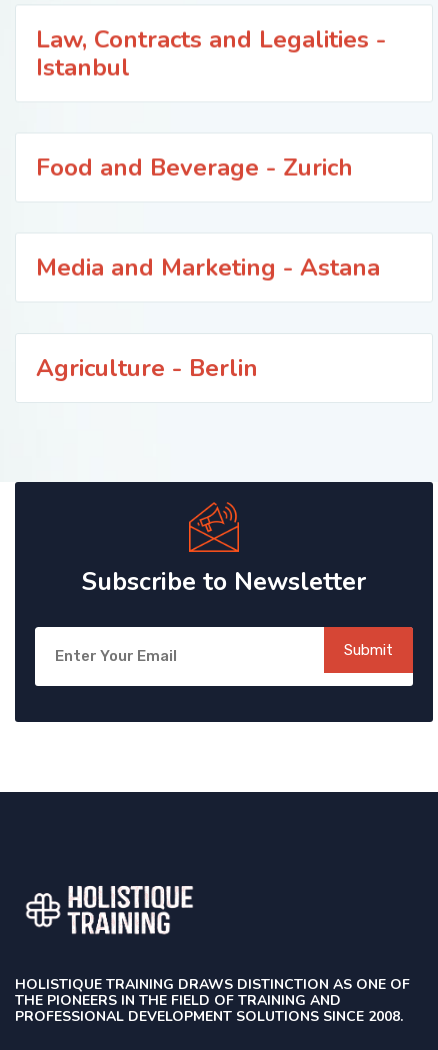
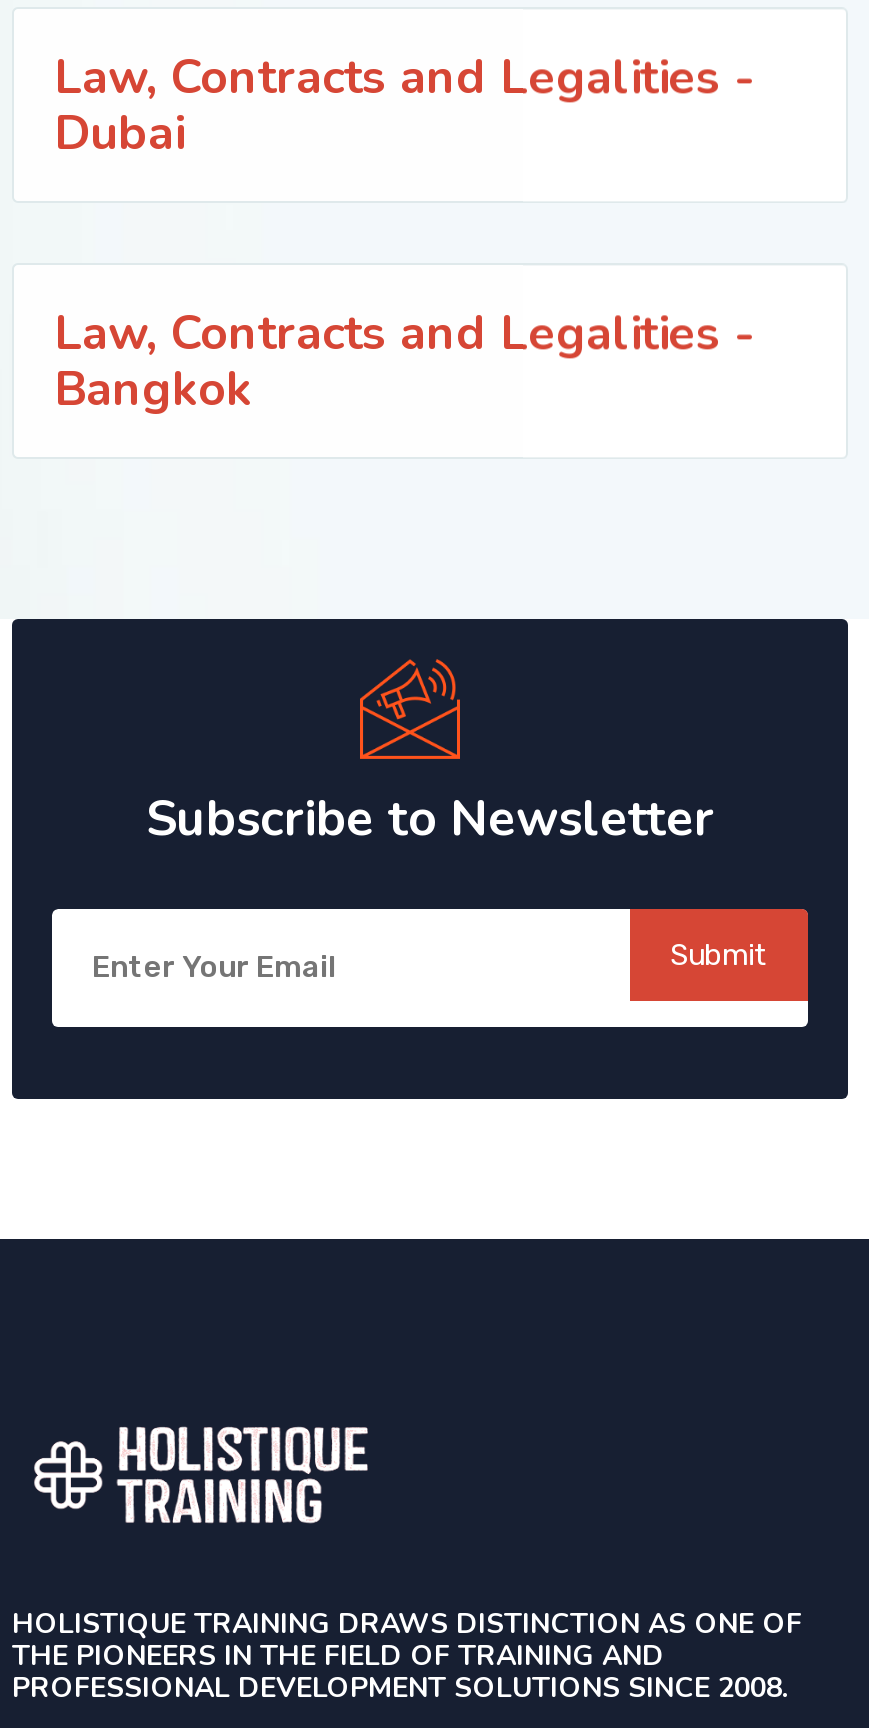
[36,51,380,383] Istanbul | Food and Beverage - Zurich | Media and Marketing - Astana | Agriculture - Berlin -> [54,100,754,420] Dubai | Law, Contracts and Legalities - | Bangkok

